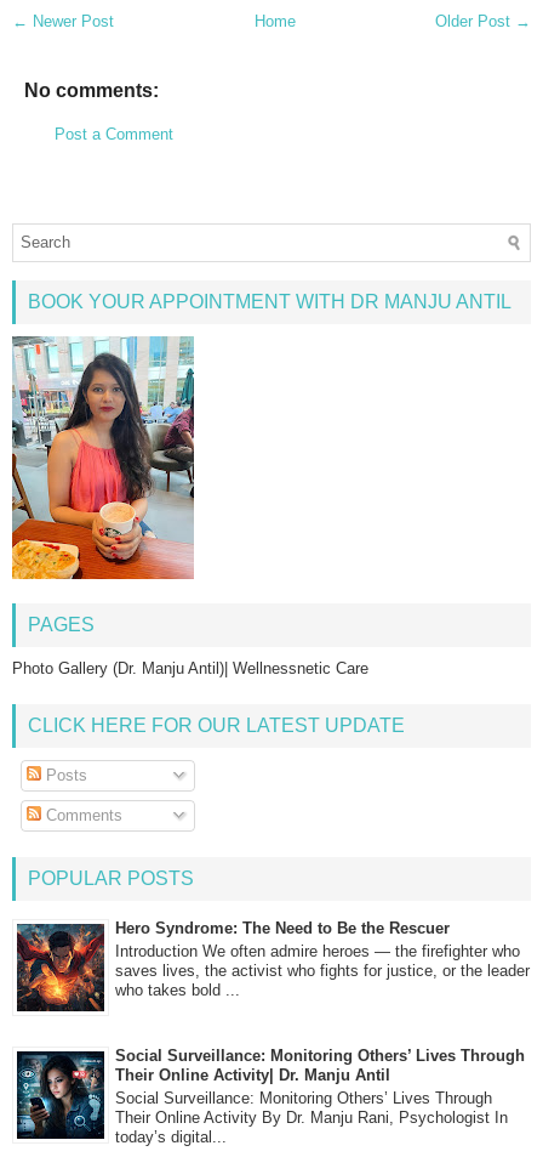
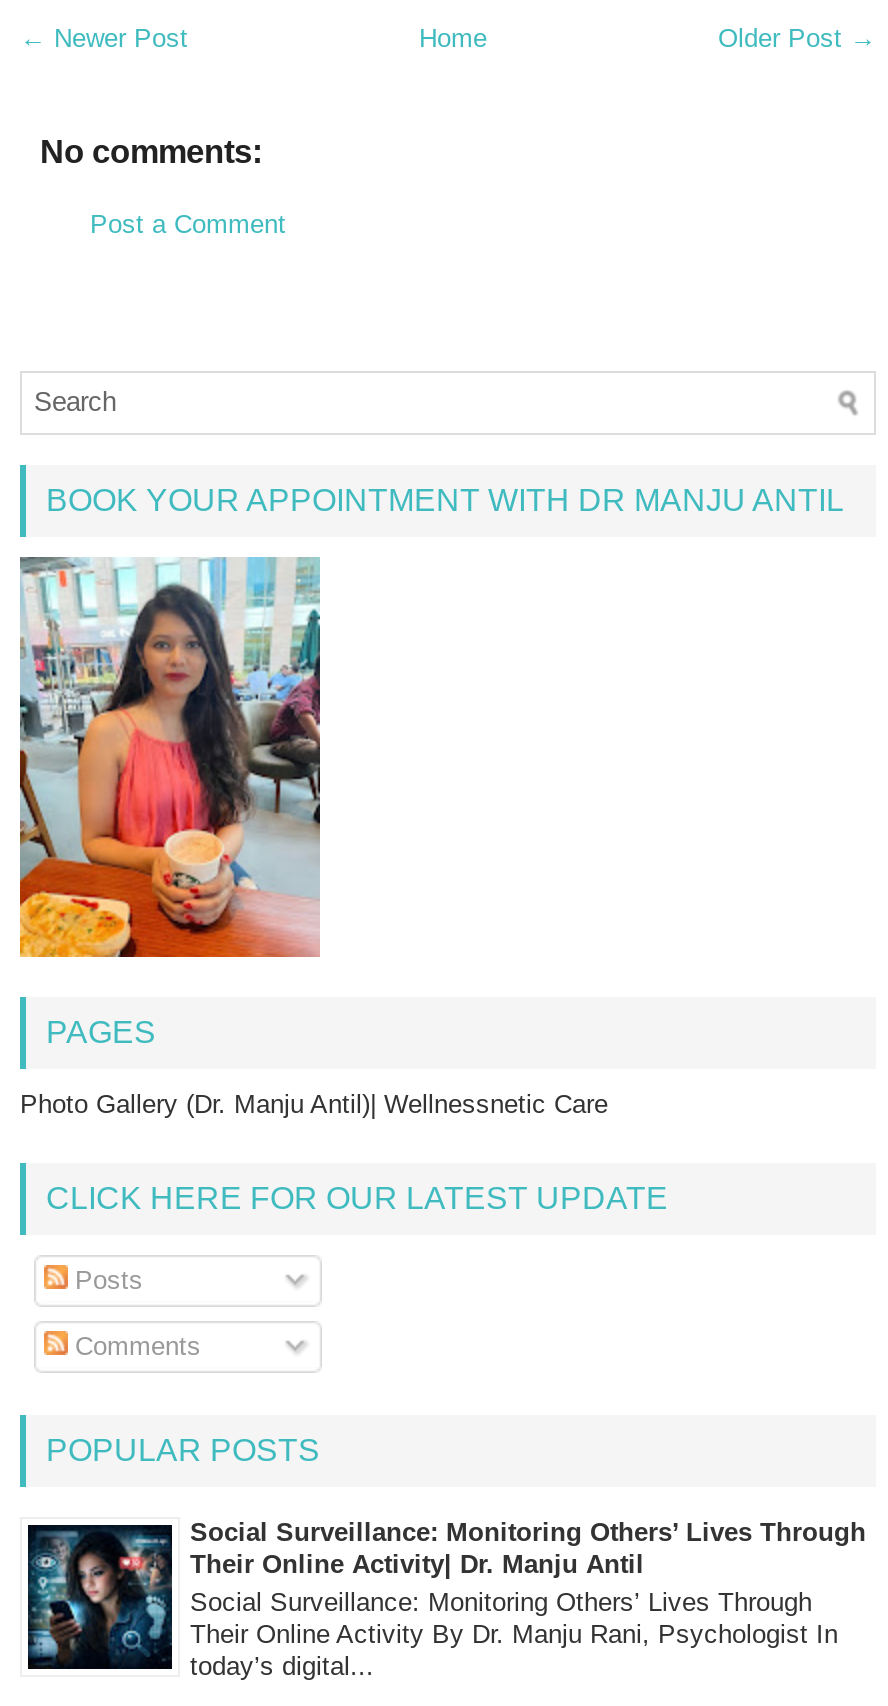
[16,919,530,1011] [image] | Hero Syndrome: The Need to Be the Rescuer | Introduction We often admire heroes — the firefighter who | saves lives, the activist who fights for justice, or the leader | who takes bold ... -> none

